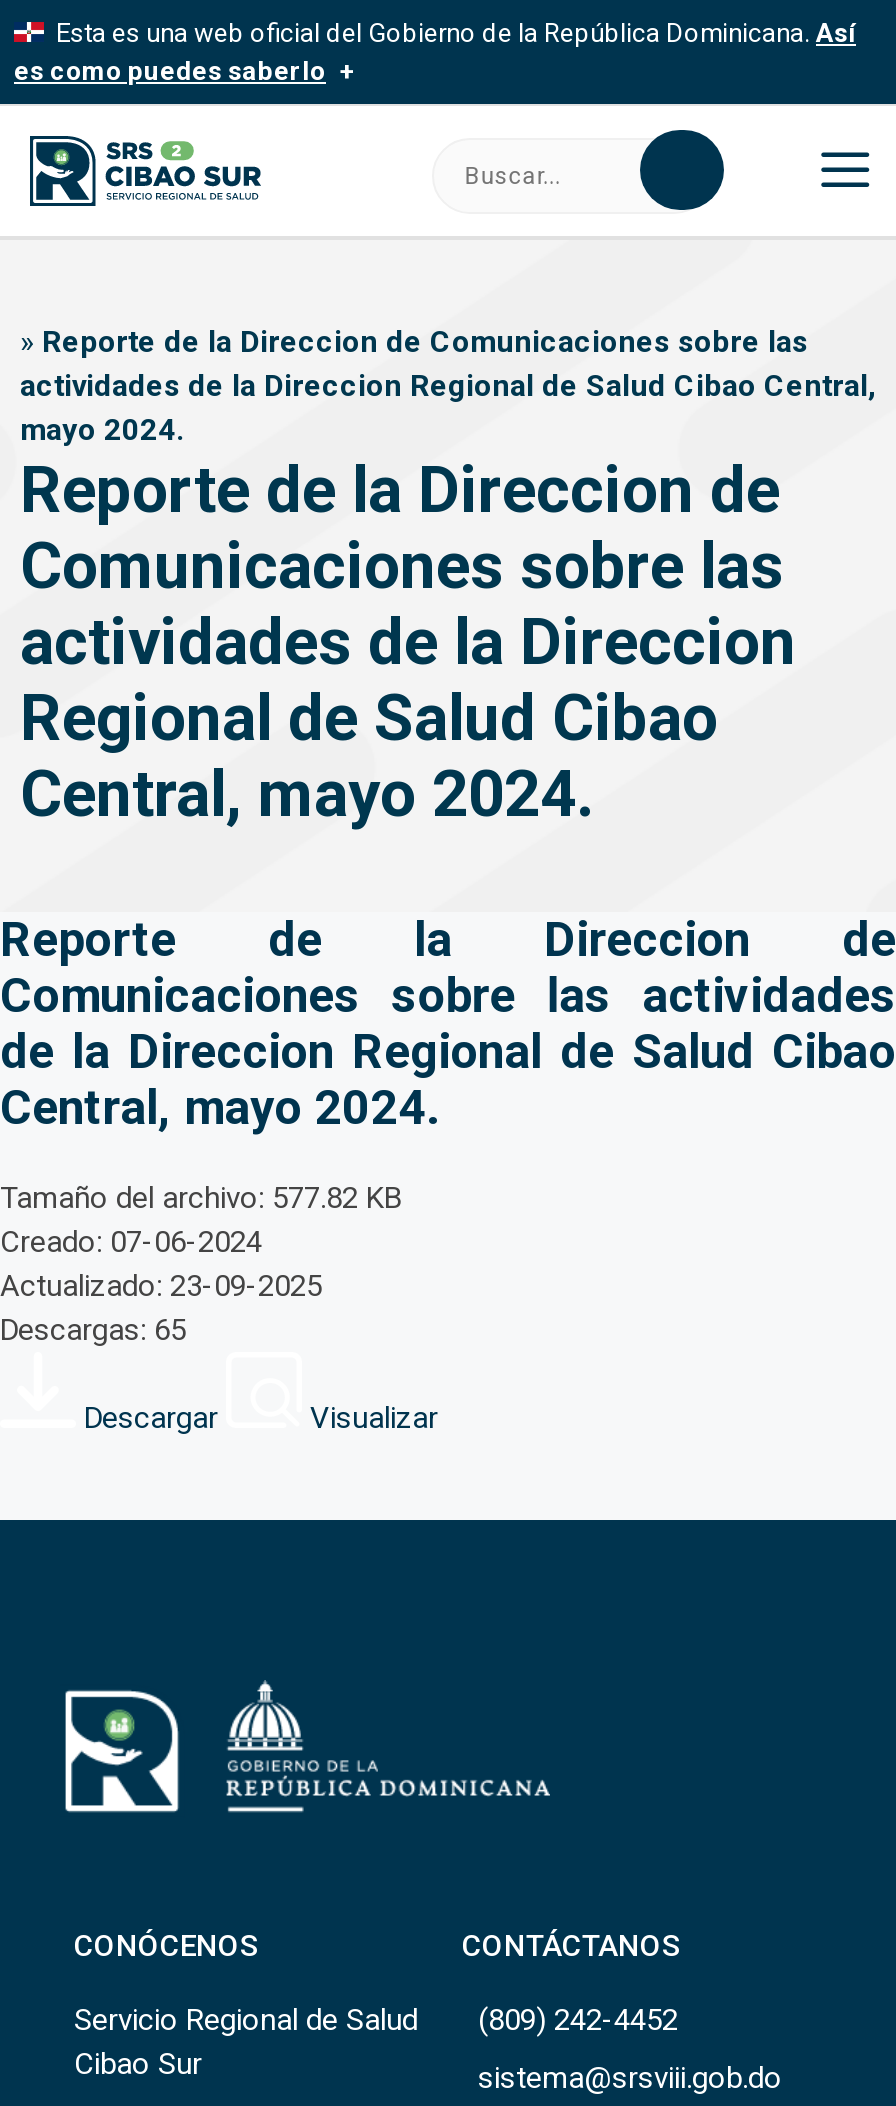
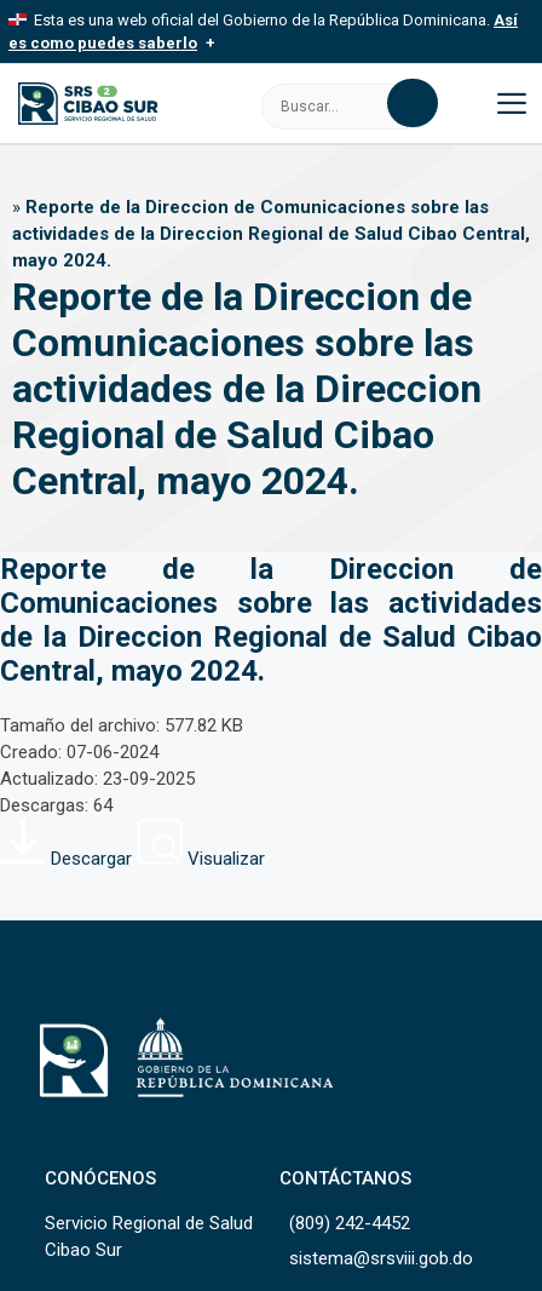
[0,1312,186,1348] Descargas: 65 -> [0,794,113,816] Descargas: 64

